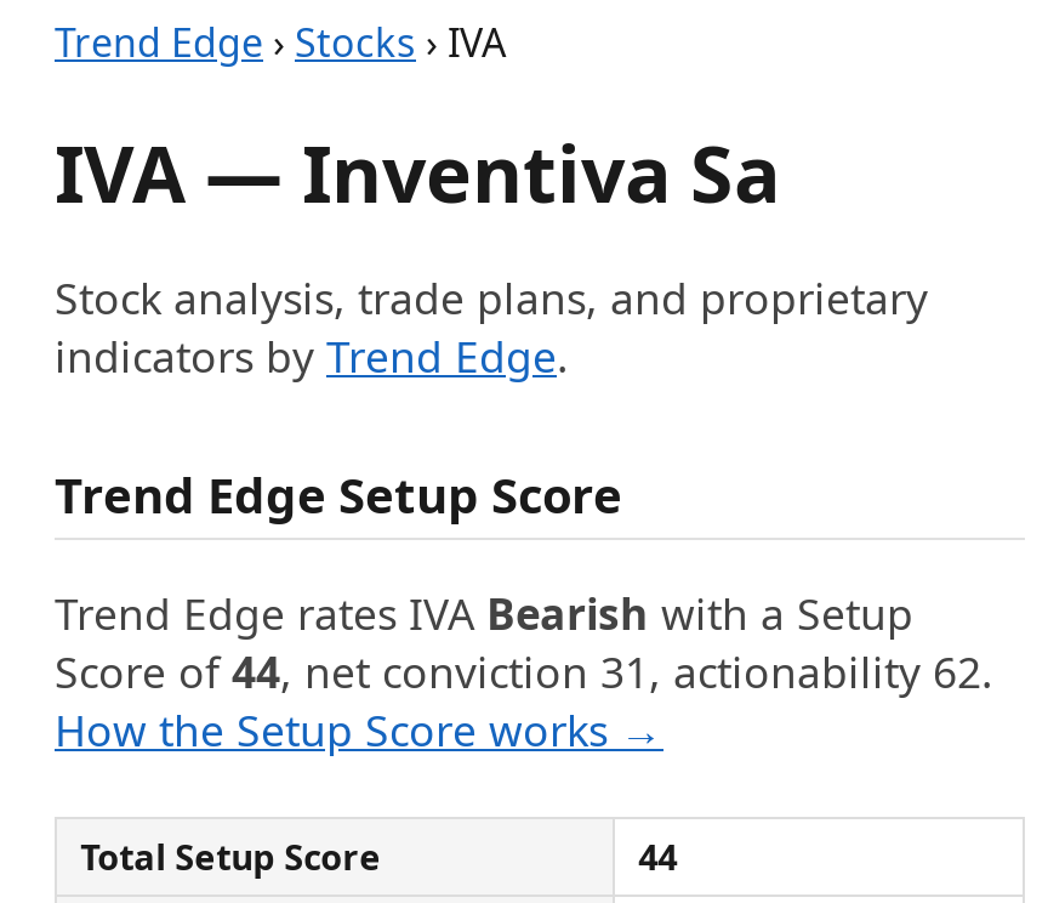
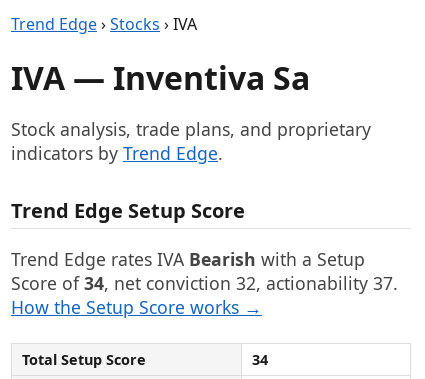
[55,641,993,699] Score of44, net conviction 31, actionability 62. -> [11,271,398,295] Score of34, net conviction 32, actionability 37.
[638,833,677,879] 44 -> [252,350,268,369] 34

